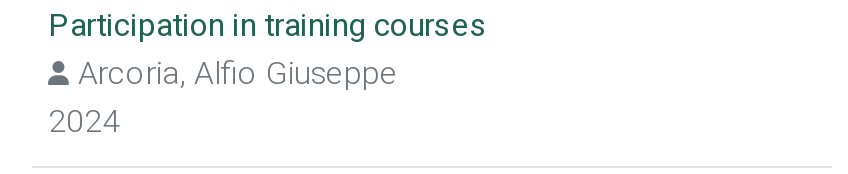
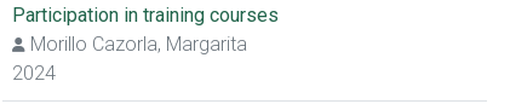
[78,54,398,92] Arcoria, Alfio Giuseppe -> [30,33,247,56] Morillo Cazorla, Margarita

